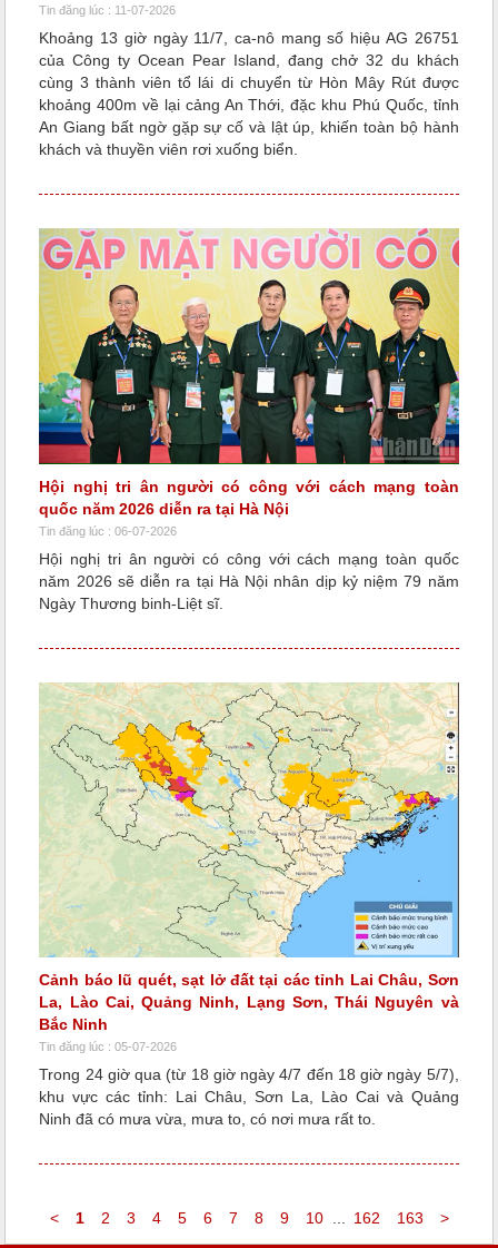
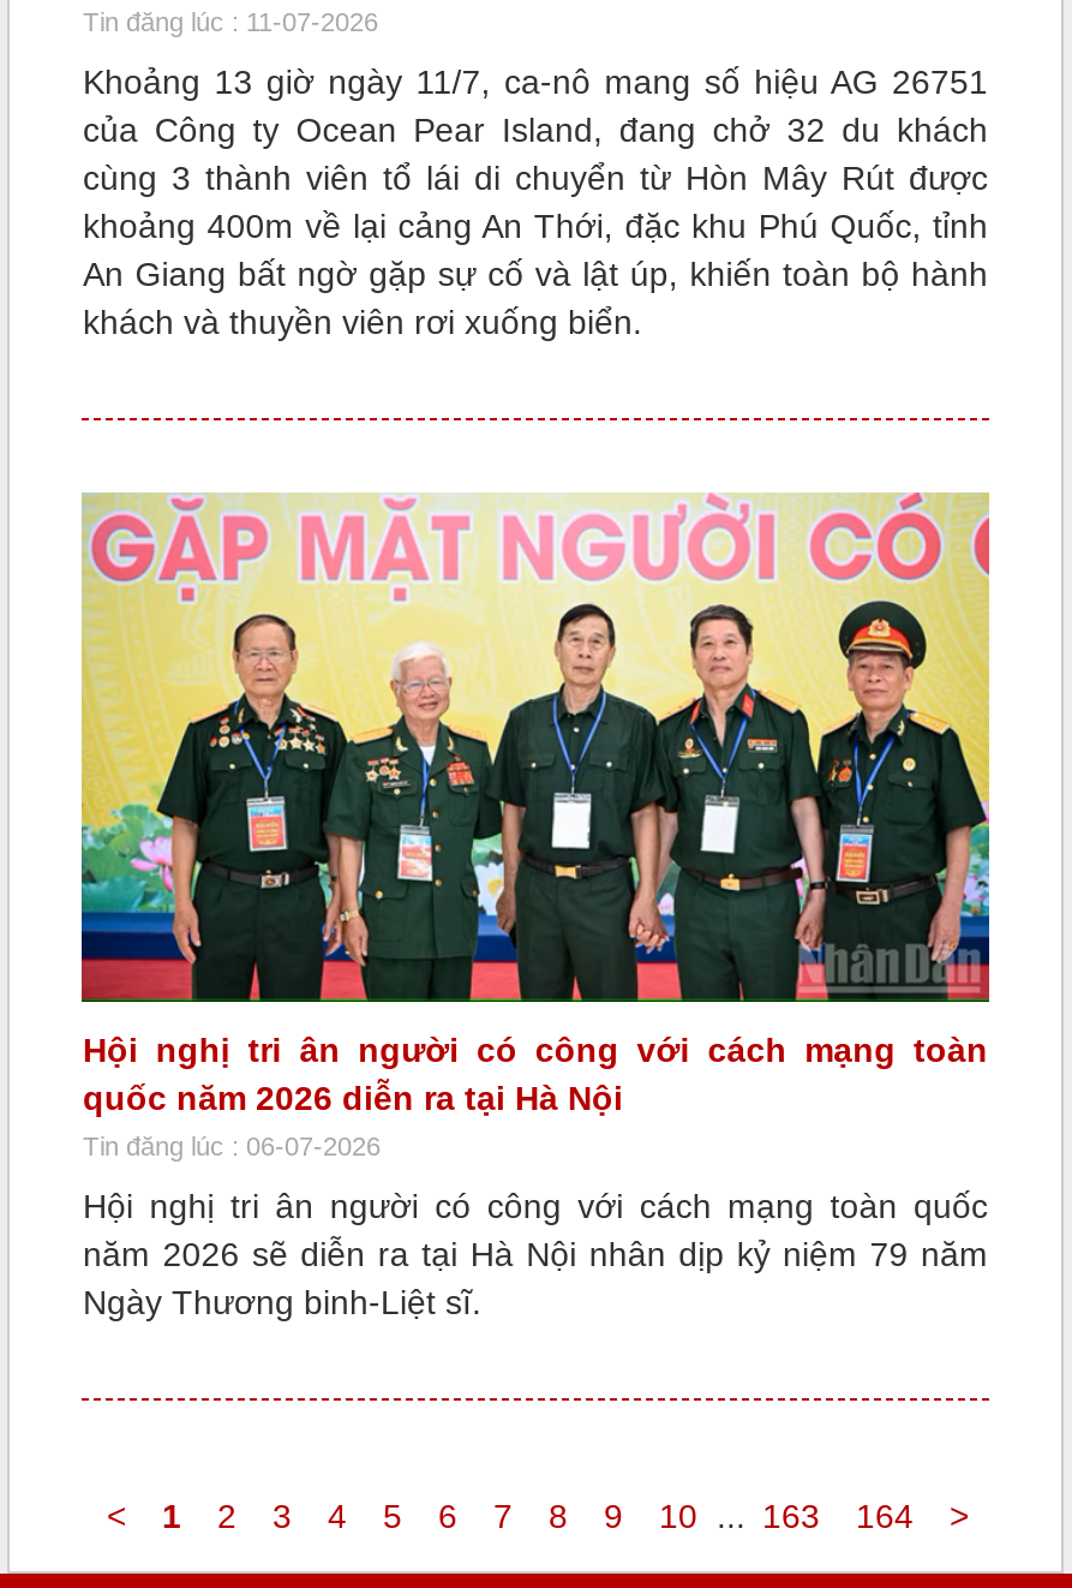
[39,681,460,1128] [image] | Cảnh báo lũ quét, sạt lở đất tại các tỉnh Lai Châu, Sơn | La, Lào Cai, Quảng Ninh, Lạng Sơn, Thái Nguyên và | Bắc Ninh | Tin đăng lúc : 05-07-2026 | Trong 24 giờ qua (từ 18 giờ ngày 4/7 đến 18 giờ ngày 5/7), | khu vực các tỉnh: Lai Châu, Sơn La, Lào Cai và Quảng | Ninh đã có mưa vừa, mưa to, có nơi mưa rất to. -> none
[306,1209,381,1227] 10 ... 162 -> [659,1497,820,1535] 10 ... 163
[397,1209,424,1227] 163 -> [856,1497,914,1535] 164

